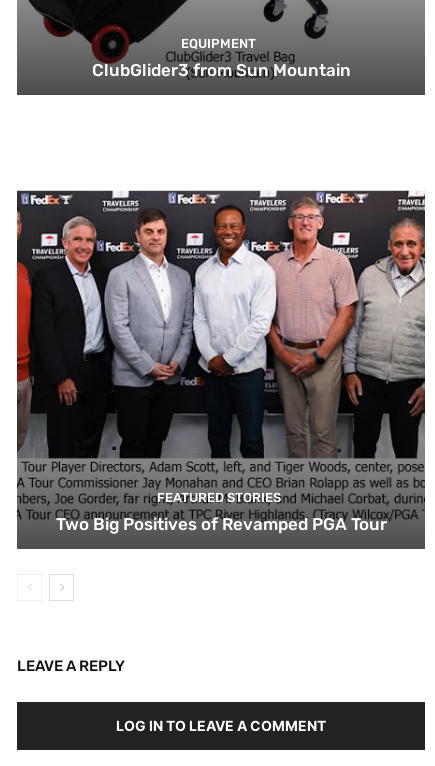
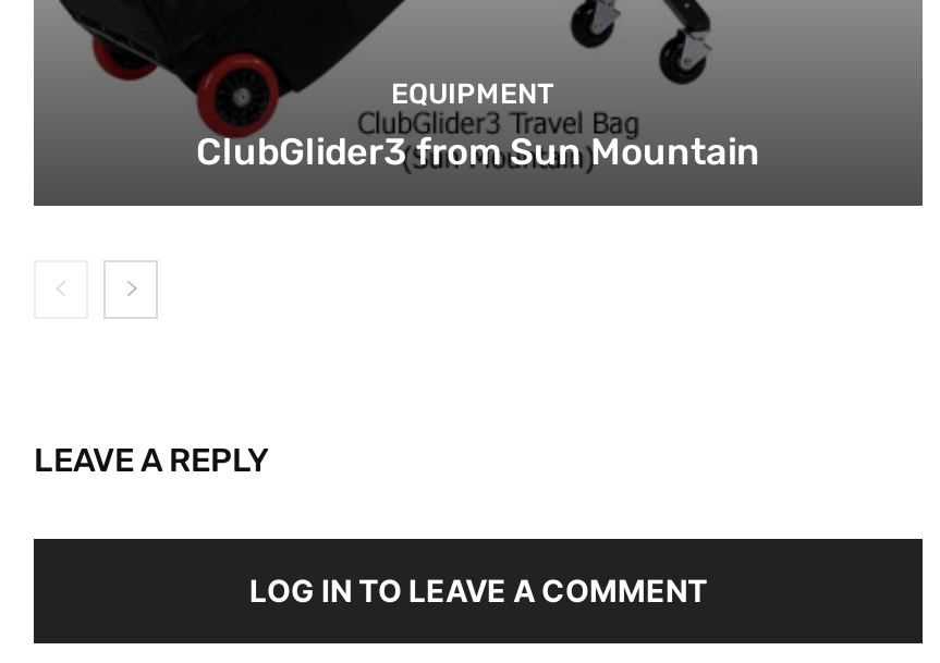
[16,190,426,534] [image] | FEATURED STORIES | Two Big Positives of Revamped PGA Tour -> none

